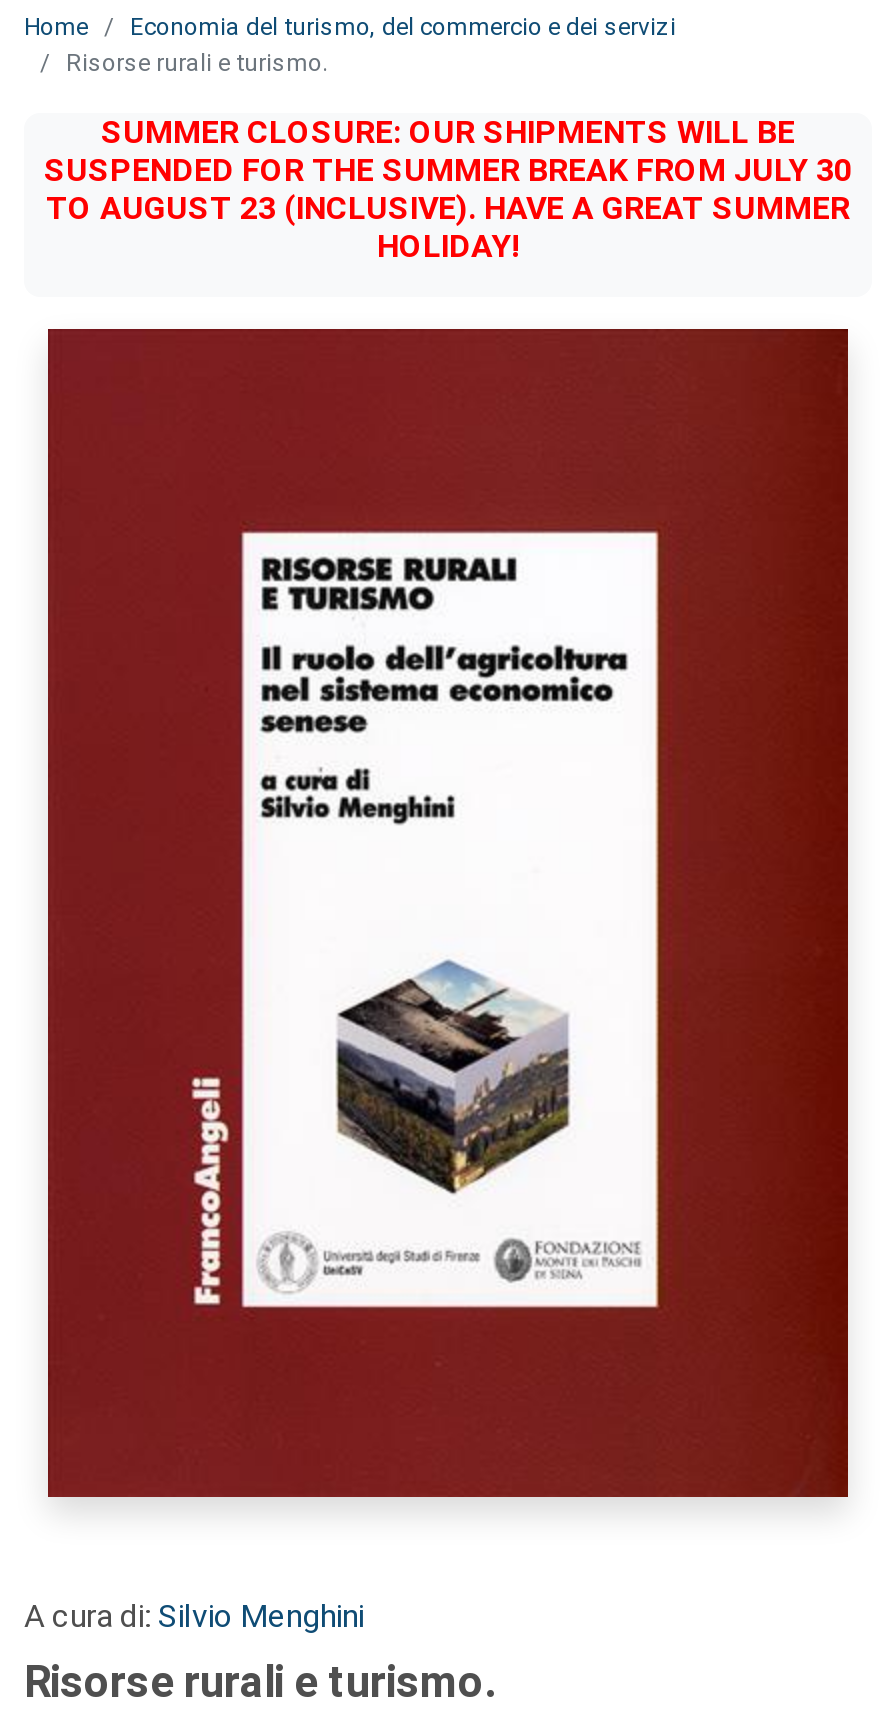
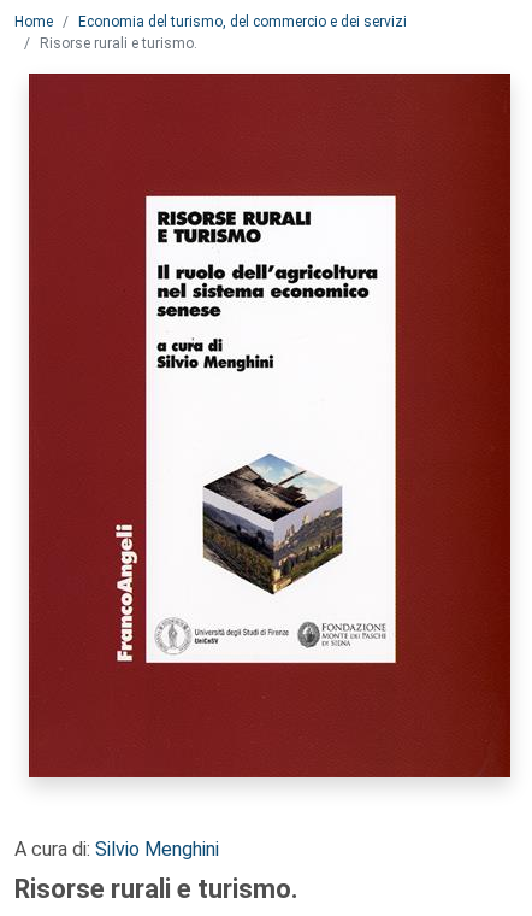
[44,113,852,265] SUMMER CLOSURE: OUR SHIPMENTS WILL BE | SUSPENDED FOR THE SUMMER BREAK FROM JULY 30 | TO AUGUST 23 (INCLUSIVE). HAVE A GREAT SUMMER | HOLIDAY! -> none

